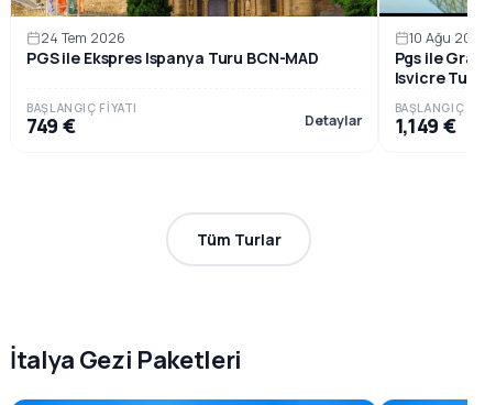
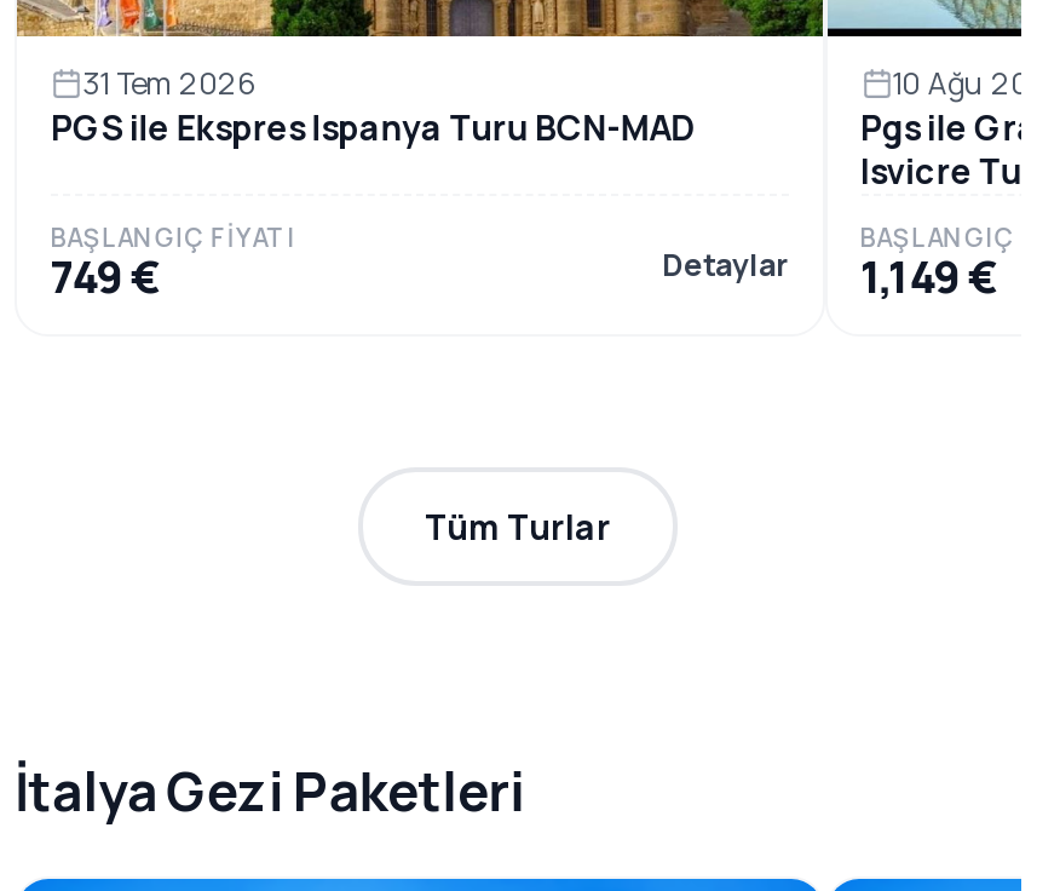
[41,28,125,47] 24 Tem 2026 -> [82,62,257,104] 31 Tem 2026

